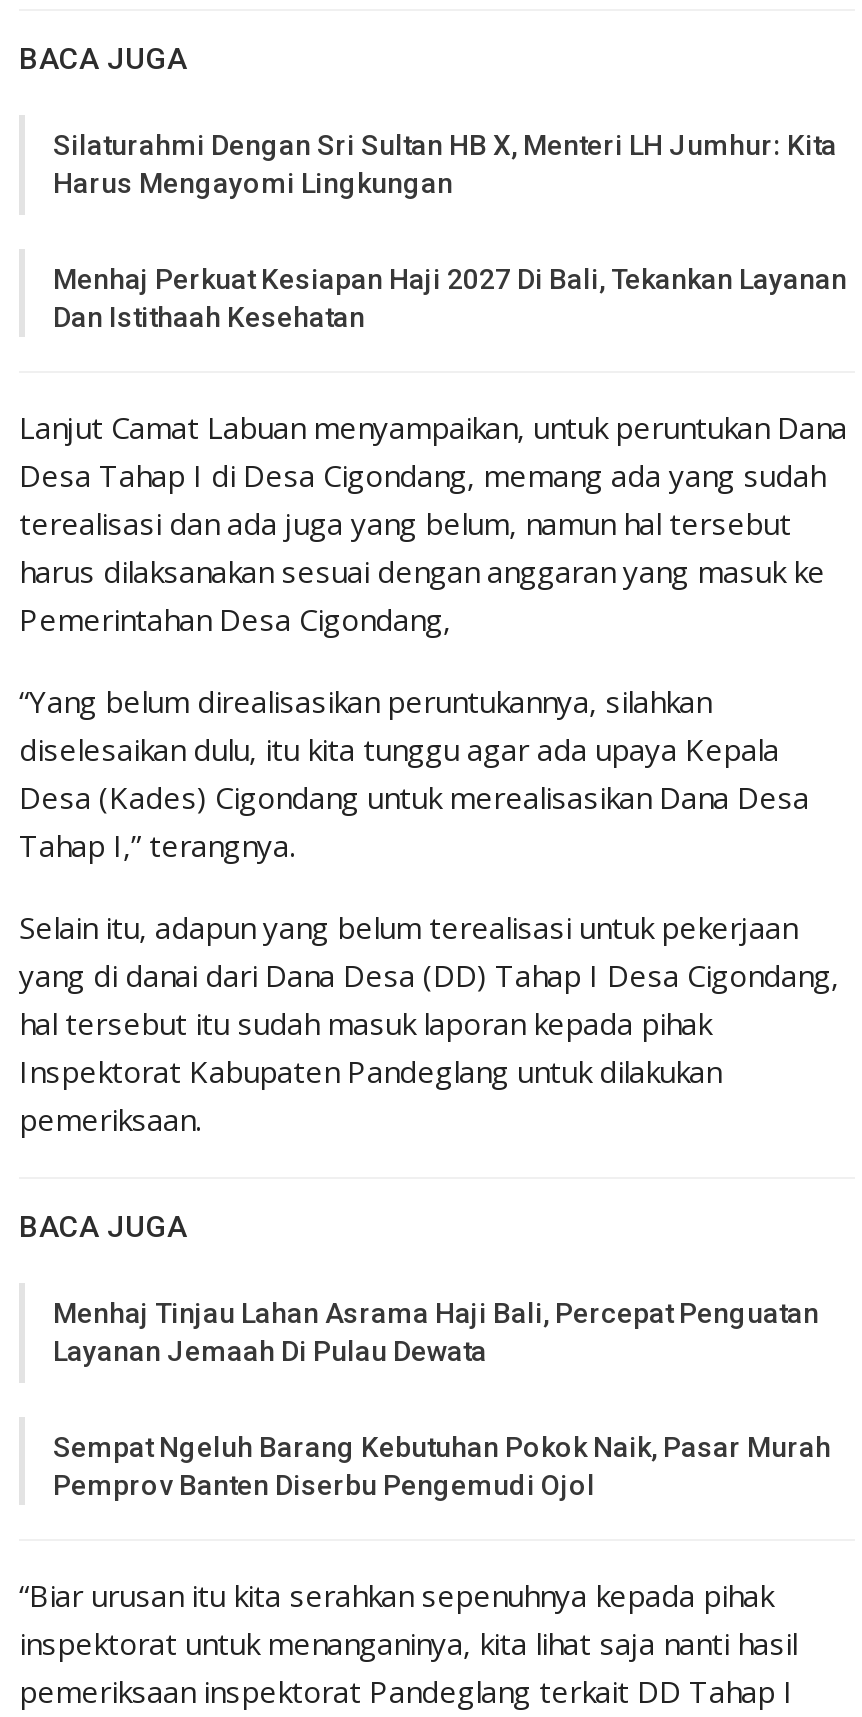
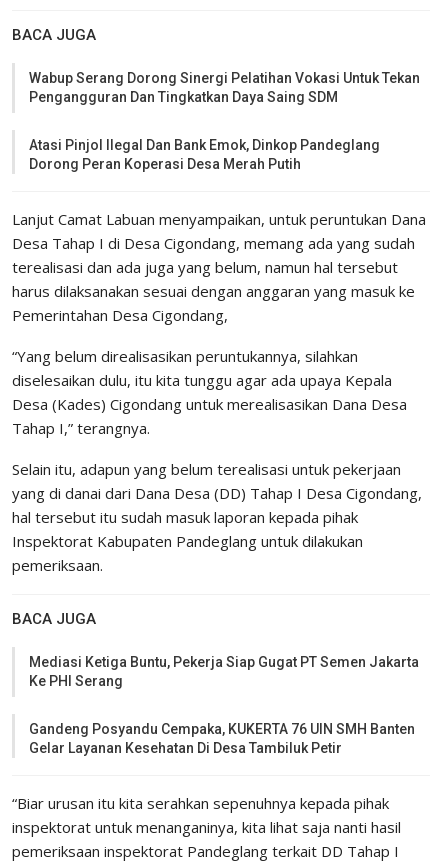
[53,130,837,200] Silaturahmi Dengan Sri Sultan HB X, Menteri LH Jumhur: Kita | Harus Mengayomi Lingkungan -> [29,70,420,105] Wabup Serang Dorong Sinergi Pelatihan Vokasi Untuk Tekan | Pengangguran Dan Tingkatkan Daya Saing SDM
[53,264,847,334] Menhaj Perkuat Kesiapan Haji 2027 Di Bali, Tekankan Layanan | Dan Istithaah Kesehatan -> [29,137,380,172] Atasi Pinjol Ilegal Dan Bank Emok, Dinkop Pandeglang | Dorong Peran Koperasi Desa Merah Putih
[53,1298,819,1368] Menhaj Tinjau Lahan Asrama Haji Bali, Percepat Penguatan | Layanan Jemaah Di Pulau Dewata -> [29,654,419,689] Mediasi Ketiga Buntu, Pekerja Siap Gugat PT Semen Jakarta | Ke PHI Serang
[53,1432,831,1502] Sempat Ngeluh Barang Kebutuhan Pokok Naik, Pasar Murah | Pemprov Banten Diserbu Pengemudi Ojol -> [29,721,415,756] Gandeng Posyandu Cempaka, KUKERTA 76 UIN SMH Banten | Gelar Layanan Kesehatan Di Desa Tambiluk Petir

